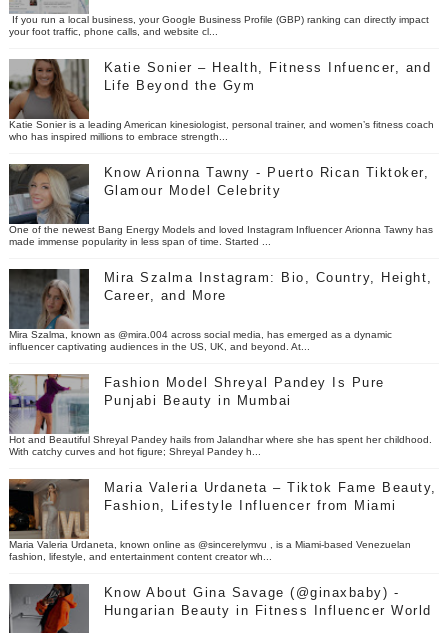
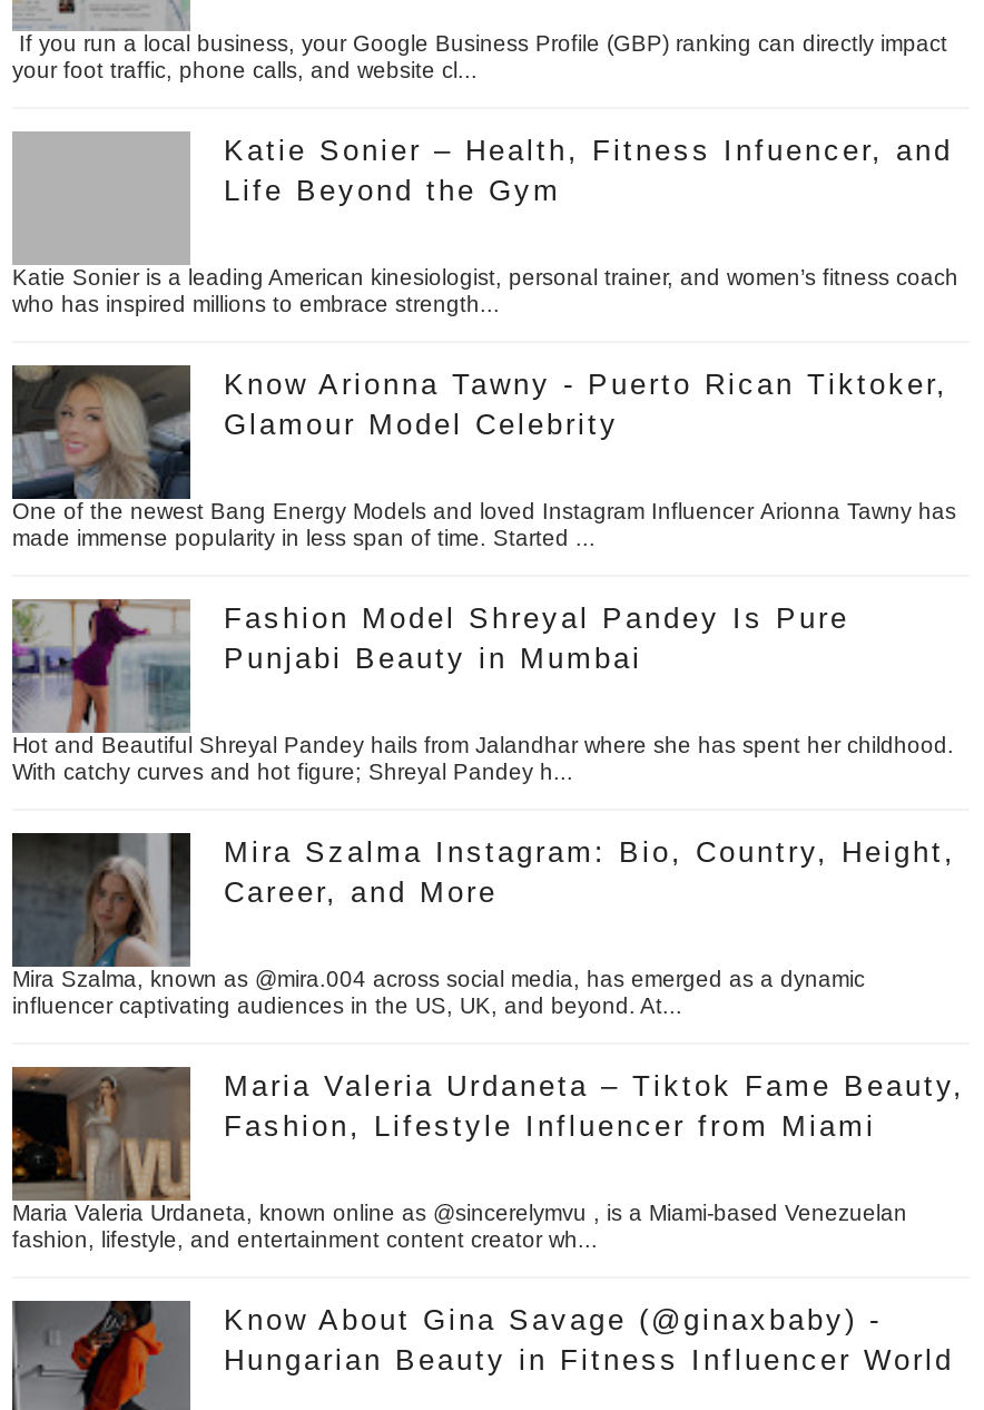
[9,59,89,116] [image] -> none
moved [8,269,433,352] -> [10,833,956,1018]: [image] | Mira Szalma Instagram: Bio, Country, Height, | Career, and More | Mira Szalma, known as @mira.004 across social media, has emerged as a dynamic | influencer captivating audiences in the US, UK, and beyond. At...
moved [9,374,432,457] -> [12,599,954,784]: [image] | Fashion Model Shreyal Pandey Is Pure | Punjabi Beauty in Mumbai | Hot and Beautiful Shreyal Pandey hails from Jalandhar where she has spent her childhood. | With catchy curves and hot figure; Shreyal Pandey h...

